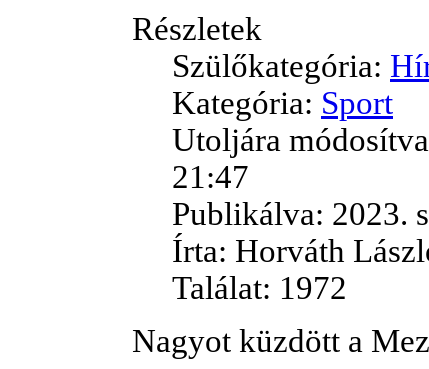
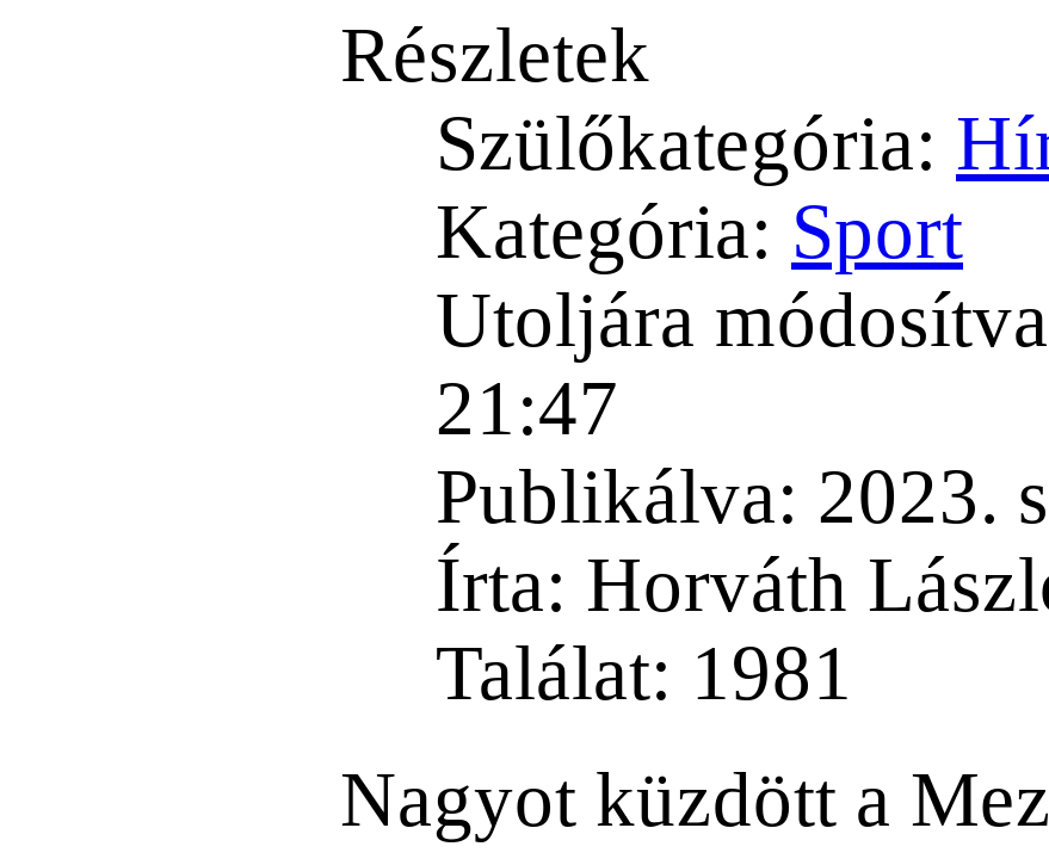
[172,270,347,306] Találat: 1972 -> [436,631,853,717] Találat: 1981

